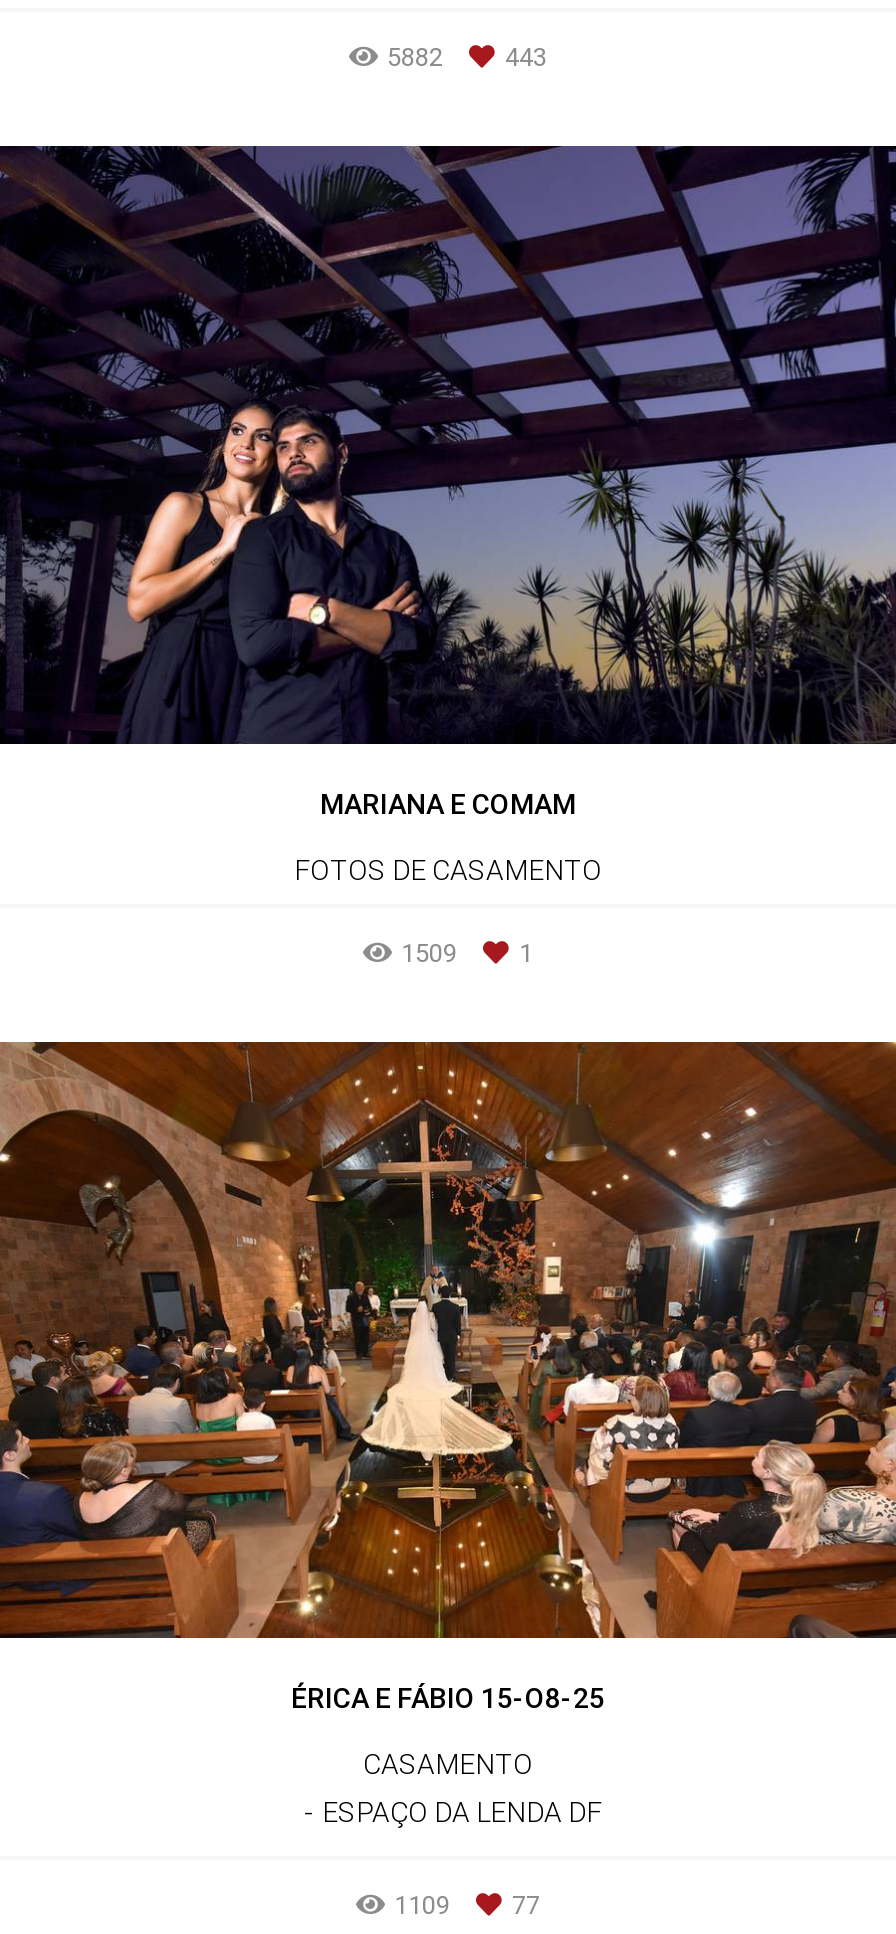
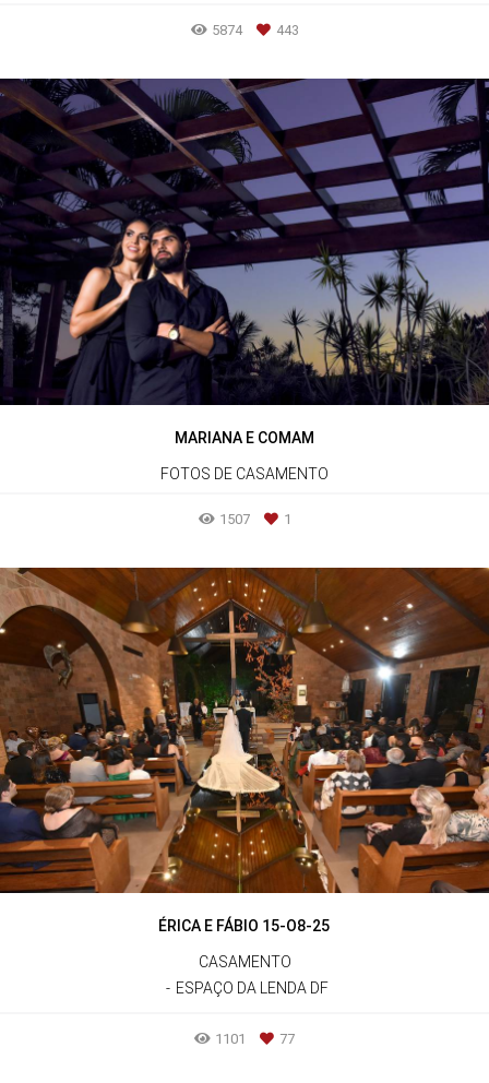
[387,42,443,72] 5882 -> [211,22,242,38] 5874
[401,937,457,967] 1509 -> [219,510,249,527] 1507
[394,1890,450,1920] 1109 -> [215,1031,246,1047] 1101

